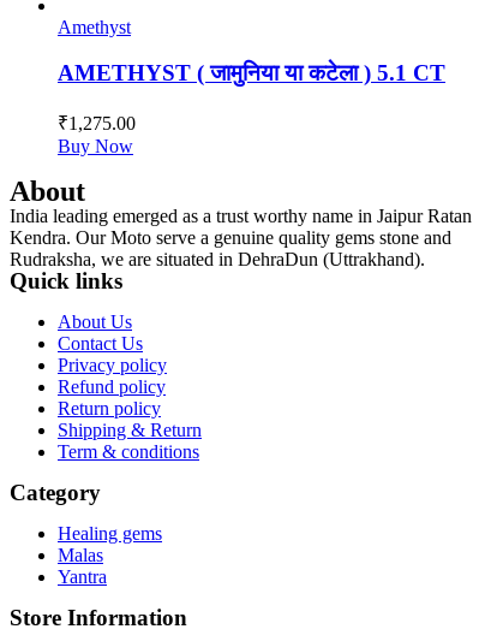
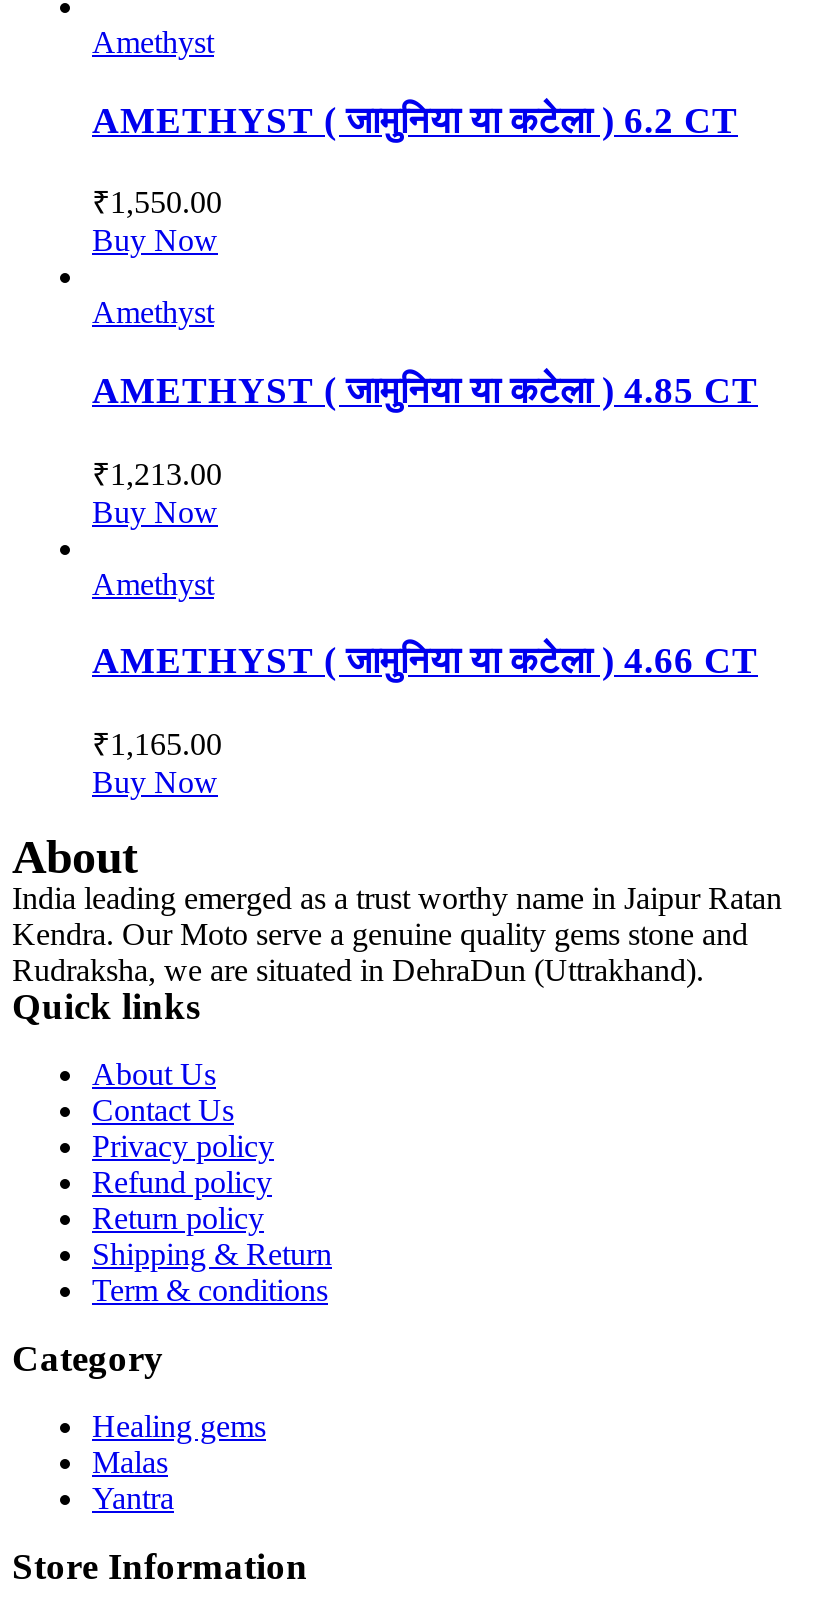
[58,61,445,134] AMETHYST ( जामुनिया या कटेला ) 5.1 CT | ₹1,275.00 -> [92,98,758,761] AMETHYST ( जामुनिया या कटेला ) 6.2 CT | ₹1,550.00 | Buy Now | Amethyst | AMETHYST ( जामुनिया या कटेला ) 4.85 CT | ₹1,213.00 | Buy Now | Amethyst | AMETHYST ( जामुनिया या कटेला ) 4.66 CT | ₹1,165.00

